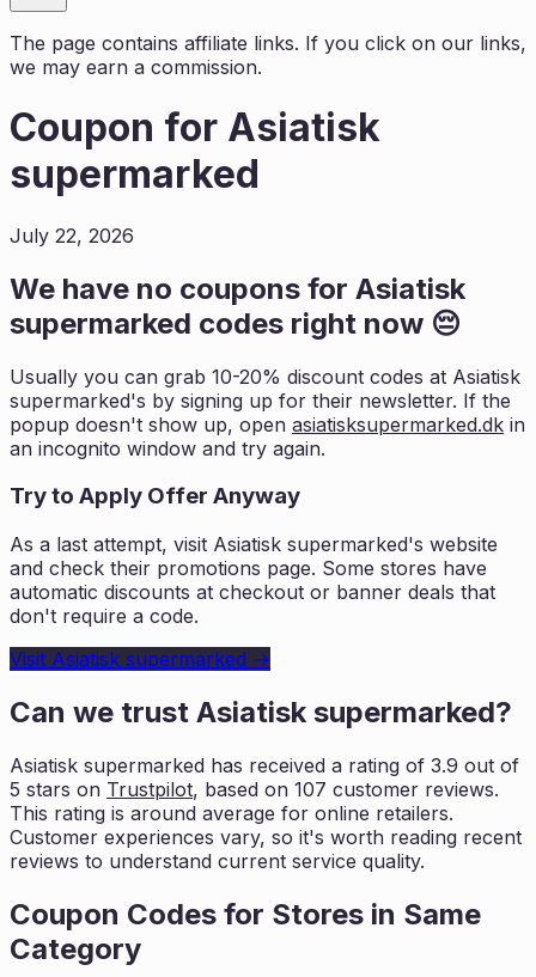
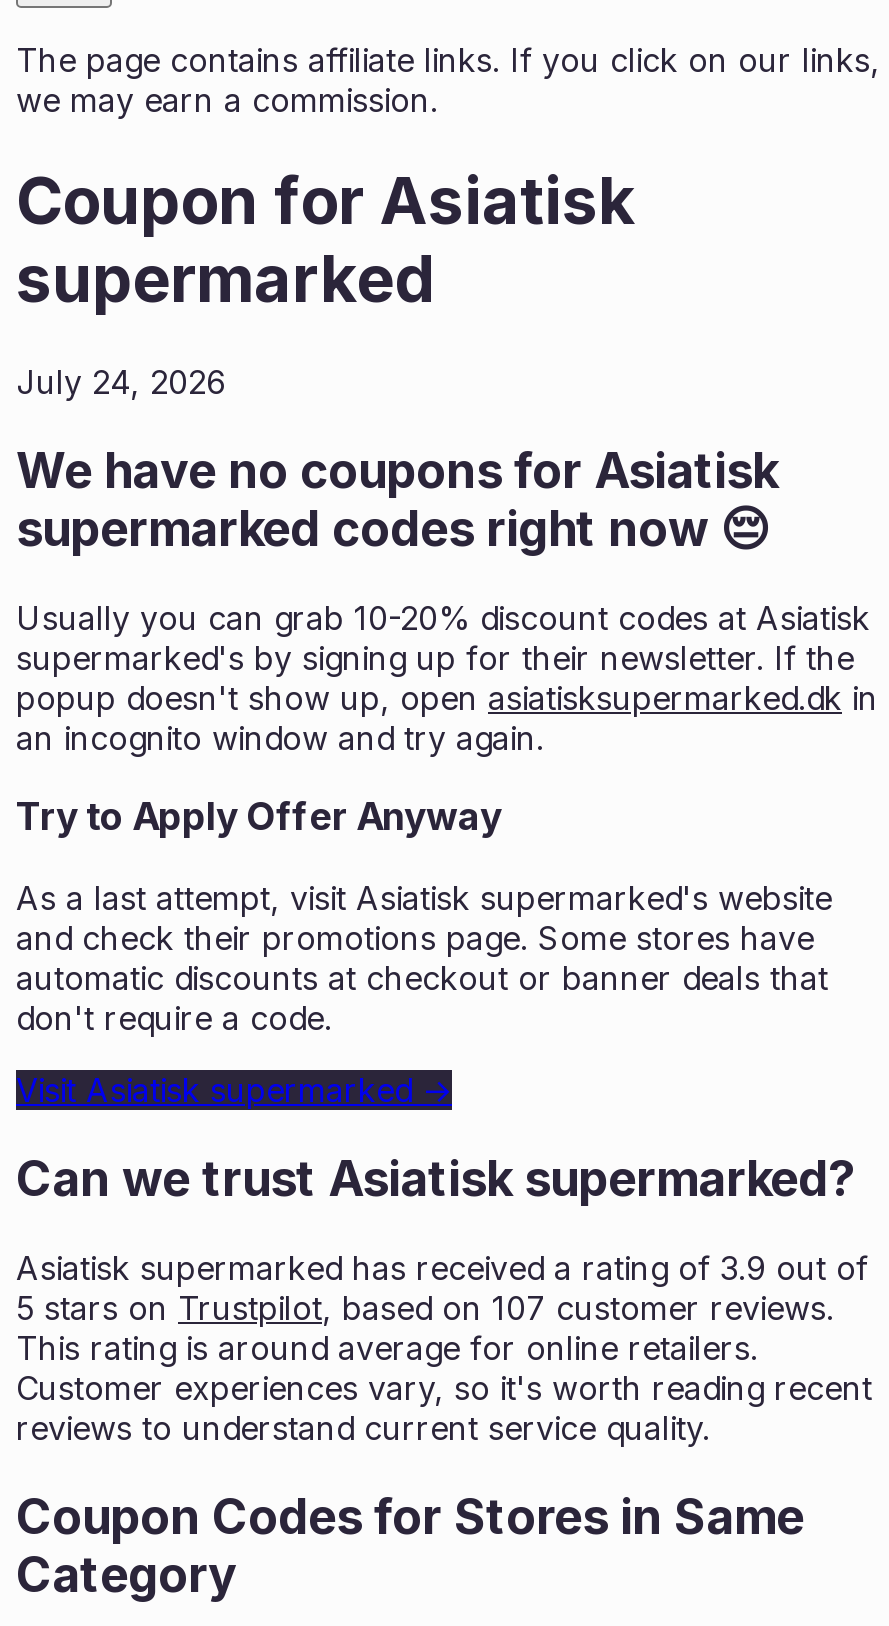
[10,224,134,247] July 22, 2026 -> [16,362,226,402] July 24, 2026

